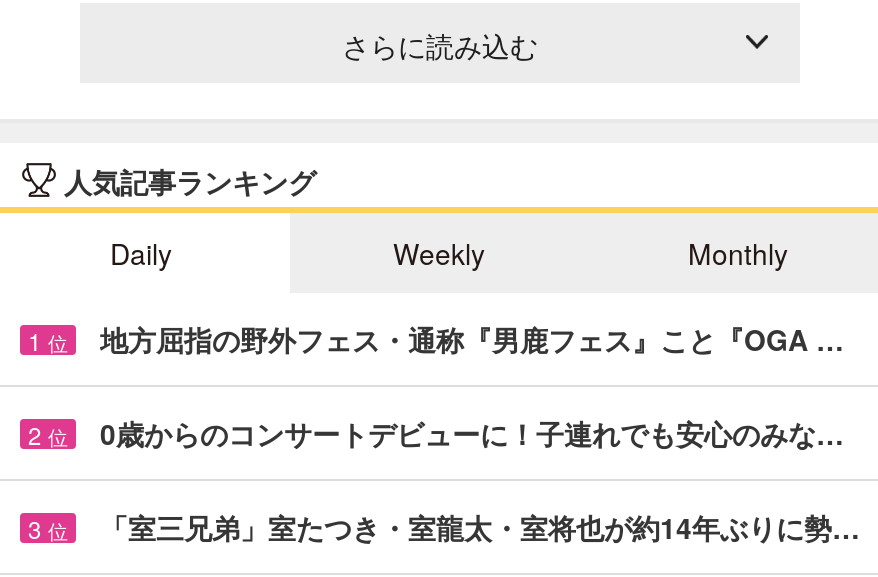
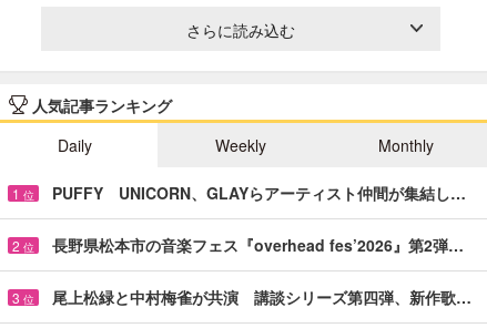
[100,319,844,359] 地方屈指の野外フェス・通称『男鹿フェス』こと『OGA … -> [52,182,466,204] PUFFY UNICORN、GLAYらアーティスト仲間が集結し…
[100,413,844,453] 0歳からのコンサートデビューに！子連れでも安心のみな… -> [52,234,464,256] 長野県松本市の音楽フェス『overhead fes’2026』第2弾…
[100,507,860,547] 「室三兄弟」室たつき・室龍太・室将也が約14年ぶりに勢… -> [52,286,471,308] 尾上松緑と中村梅雀が共演 講談シリーズ第四弾、新作歌…

